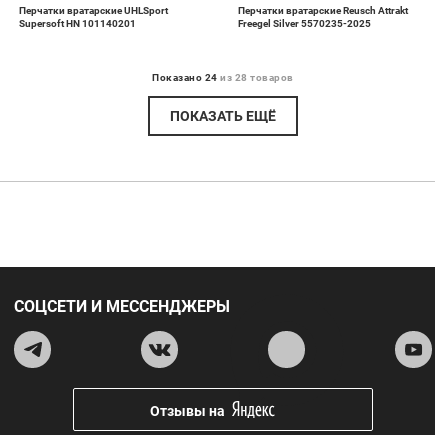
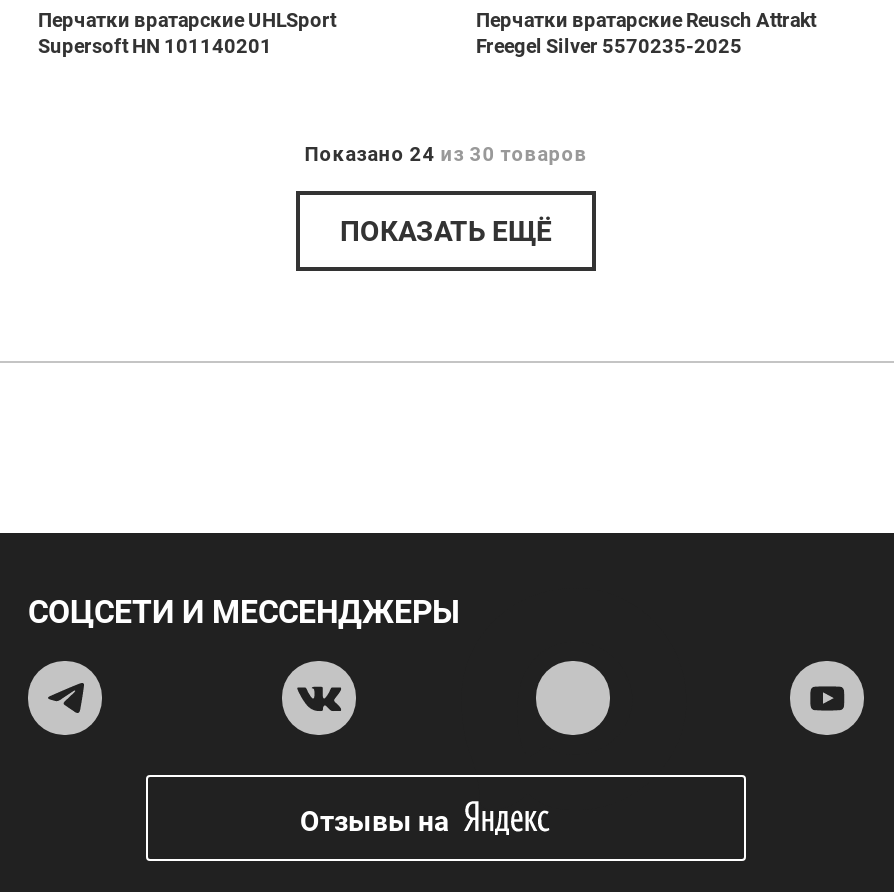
[152,72,294,83] Показано 24 из 28 товаров -> [304,143,588,165] Показано 24 из 30 товаров

